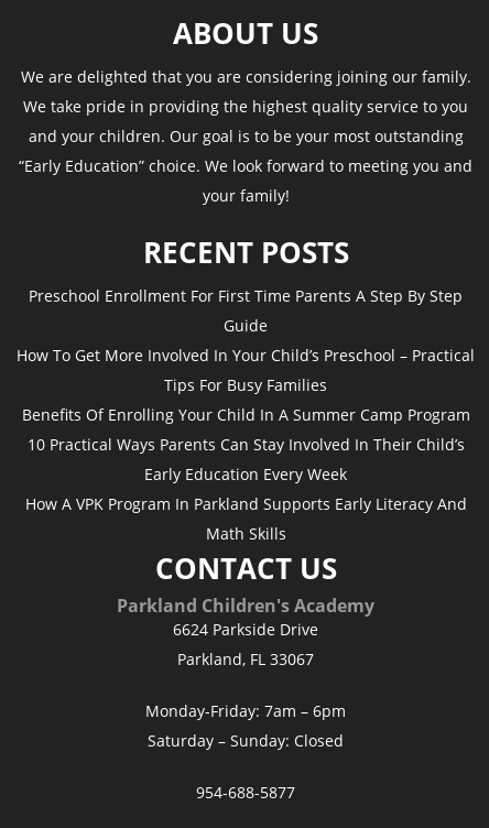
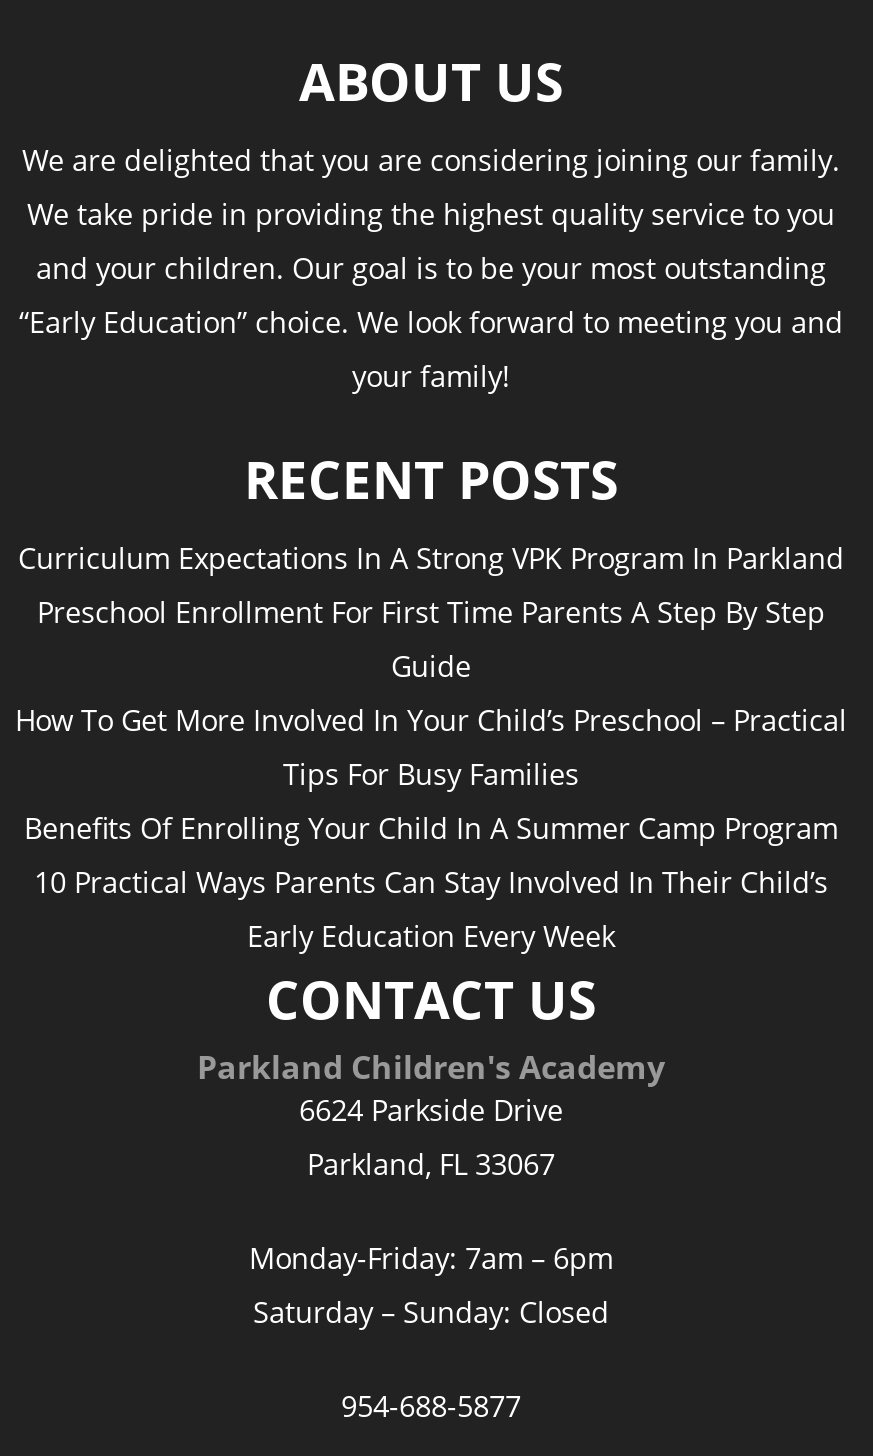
none -> [18,538,844,576] Curriculum Expectations In A Strong VPK Program In Parkland
moved [17,285,475,484] -> [15,592,847,954]: Preschool Enrollment For First Time Parents A Step By Step | Guide | How To Get More Involved In Your Child’s Preschool – Practical | Tips For Busy Families | Benefits Of Enrolling Your Child In A Summer Camp Program | 10 Practical Ways Parents Can Stay Involved In Their Child’s | Early Education Every Week
[25,493,466,544] How A VPK Program In Parkland Supports Early Literacy And | Math Skills -> none

